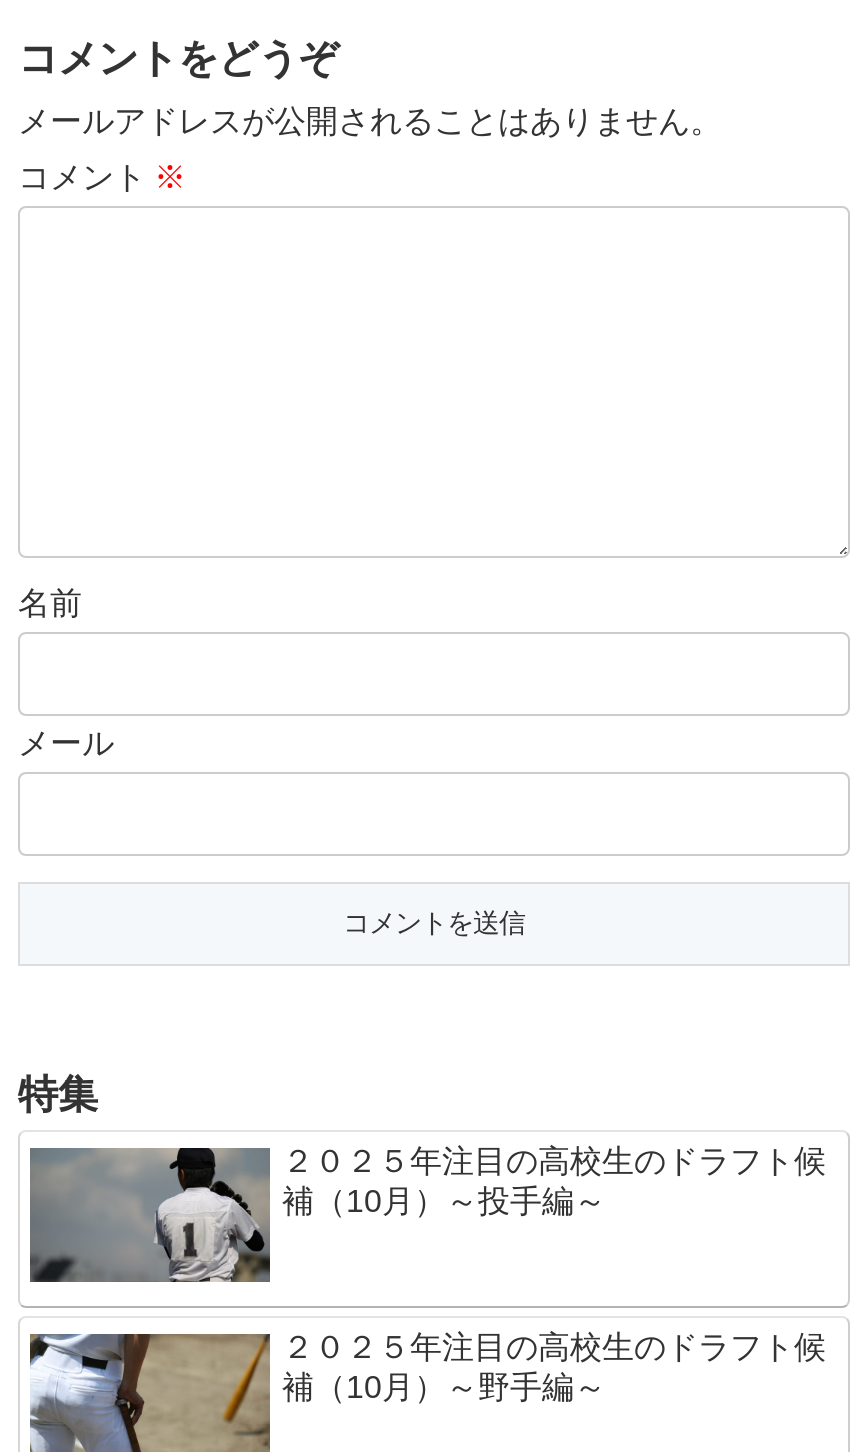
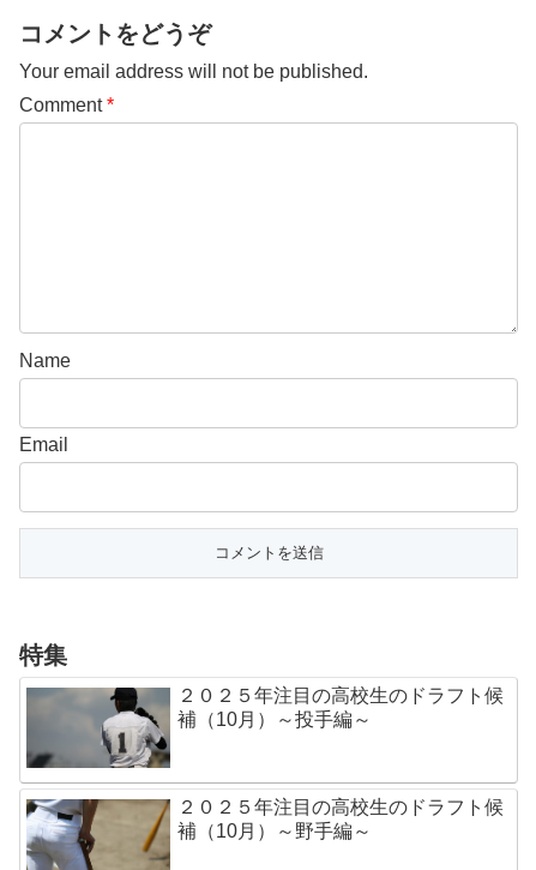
[18,104,722,138] メールアドレスが公開されることはありません。 -> [19,61,368,82] Your email address will not be published.
[18,160,186,194] コメント※ -> [19,95,114,115] Comment *
[18,586,82,620] 名前 -> [19,351,71,371] Name
[18,726,114,760] メール -> [19,435,68,455] Email

